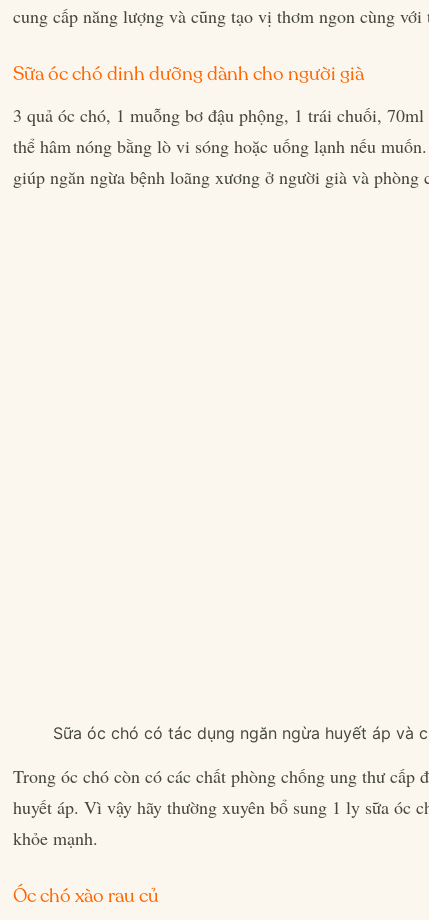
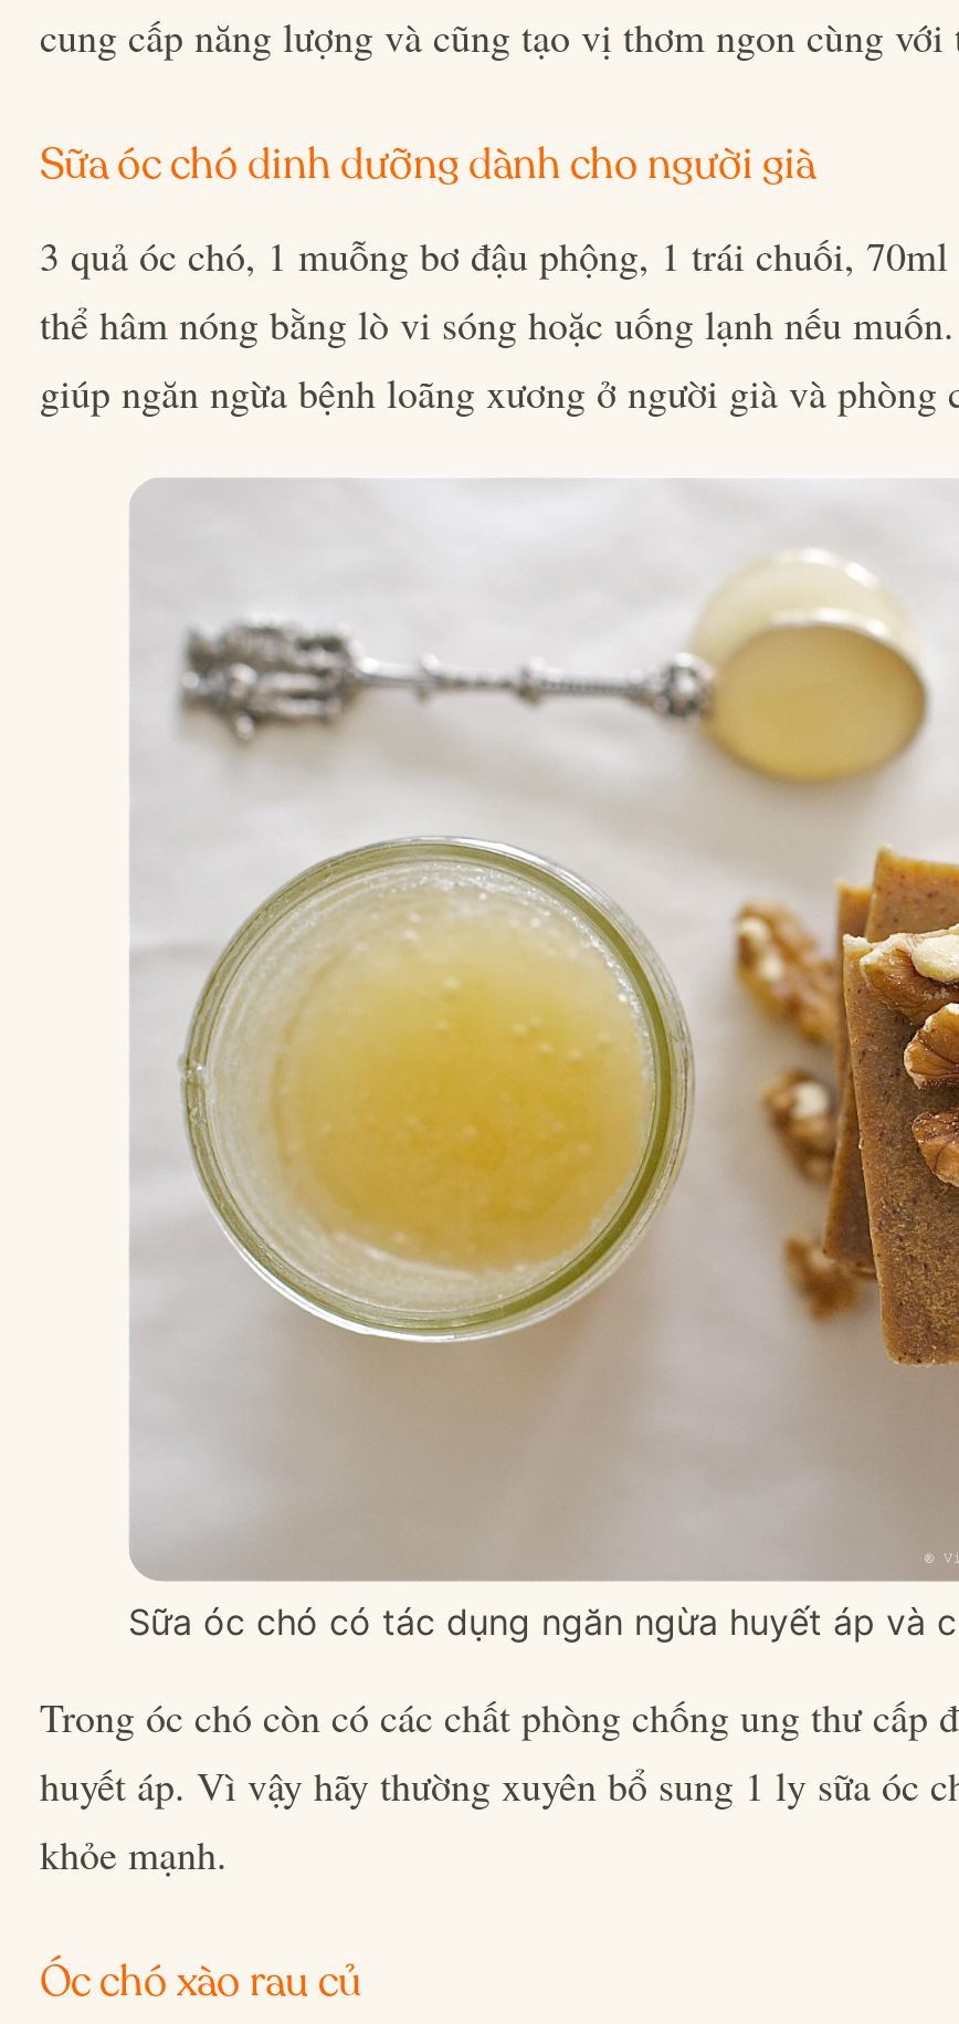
none -> [128,478,952,1583] [image]

